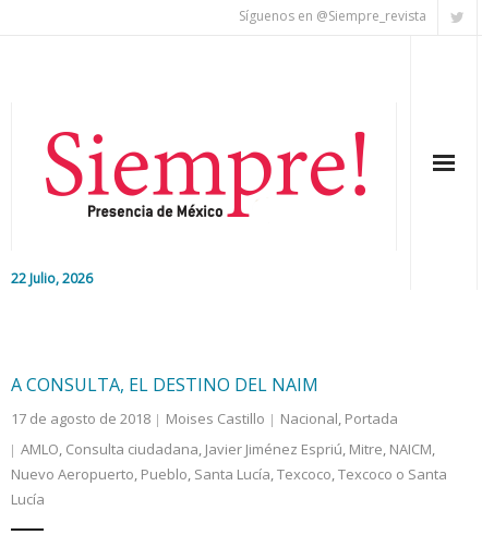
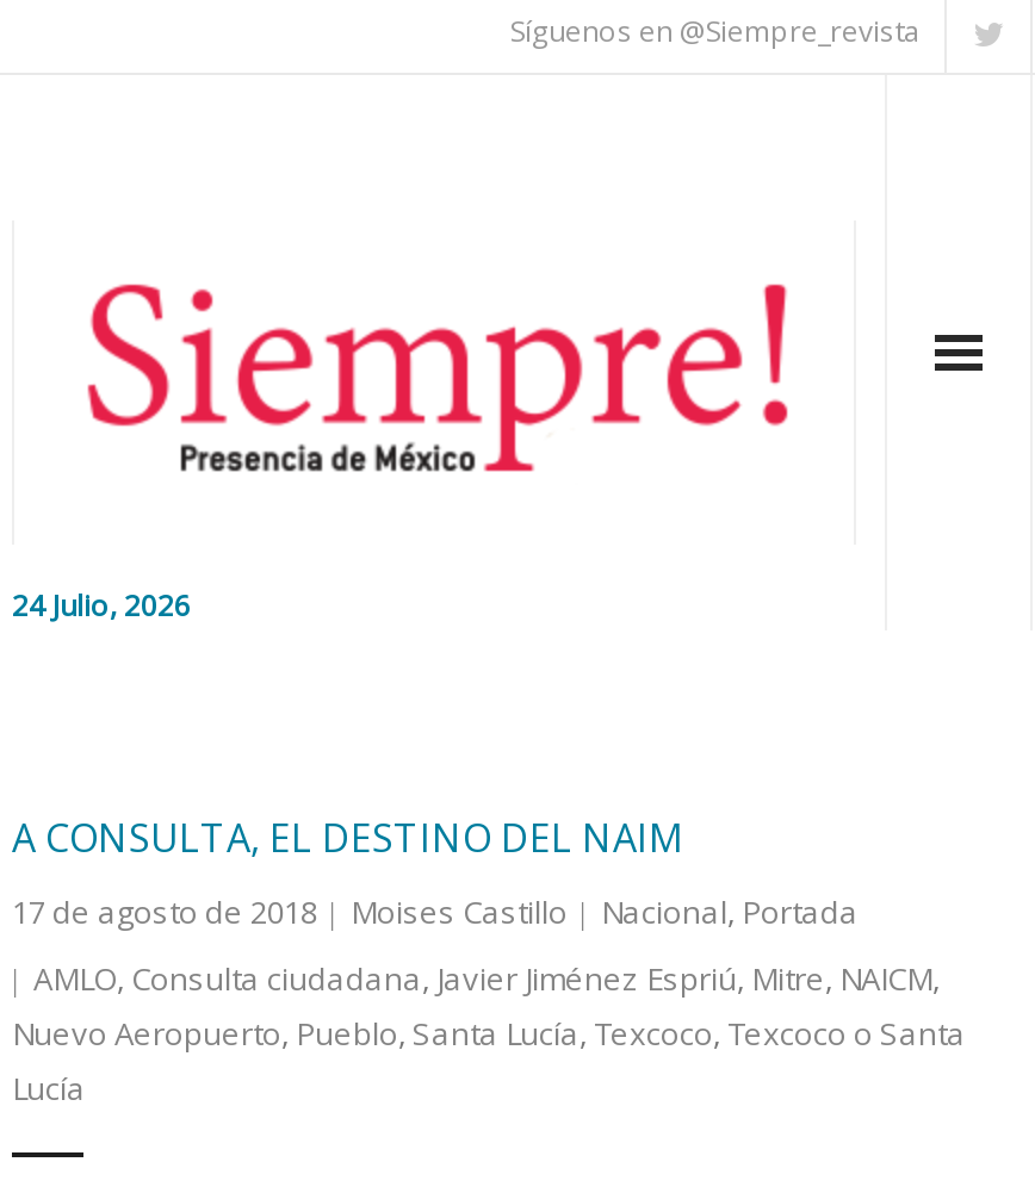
[11,269,93,288] 22 Julio, 2026 -> [12,585,191,626] 24 Julio, 2026

